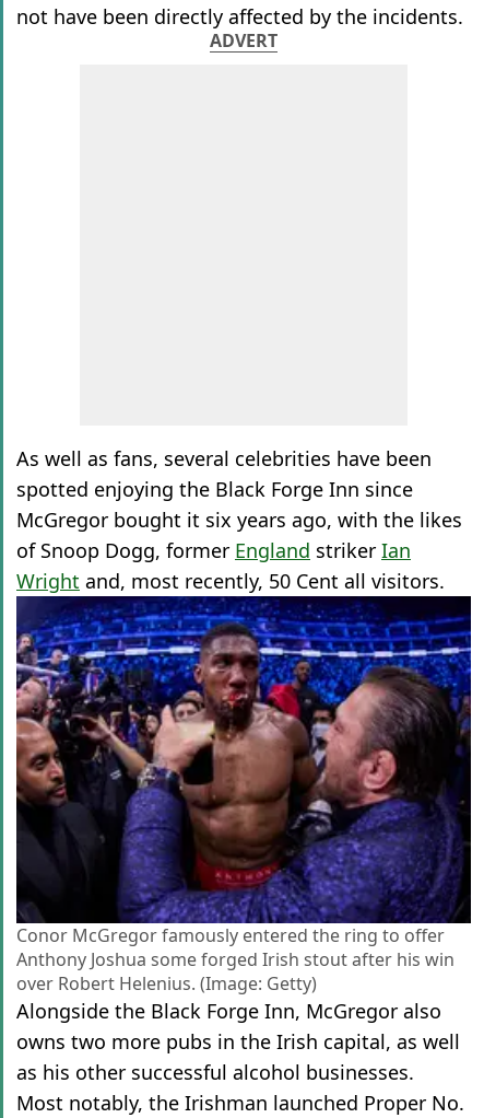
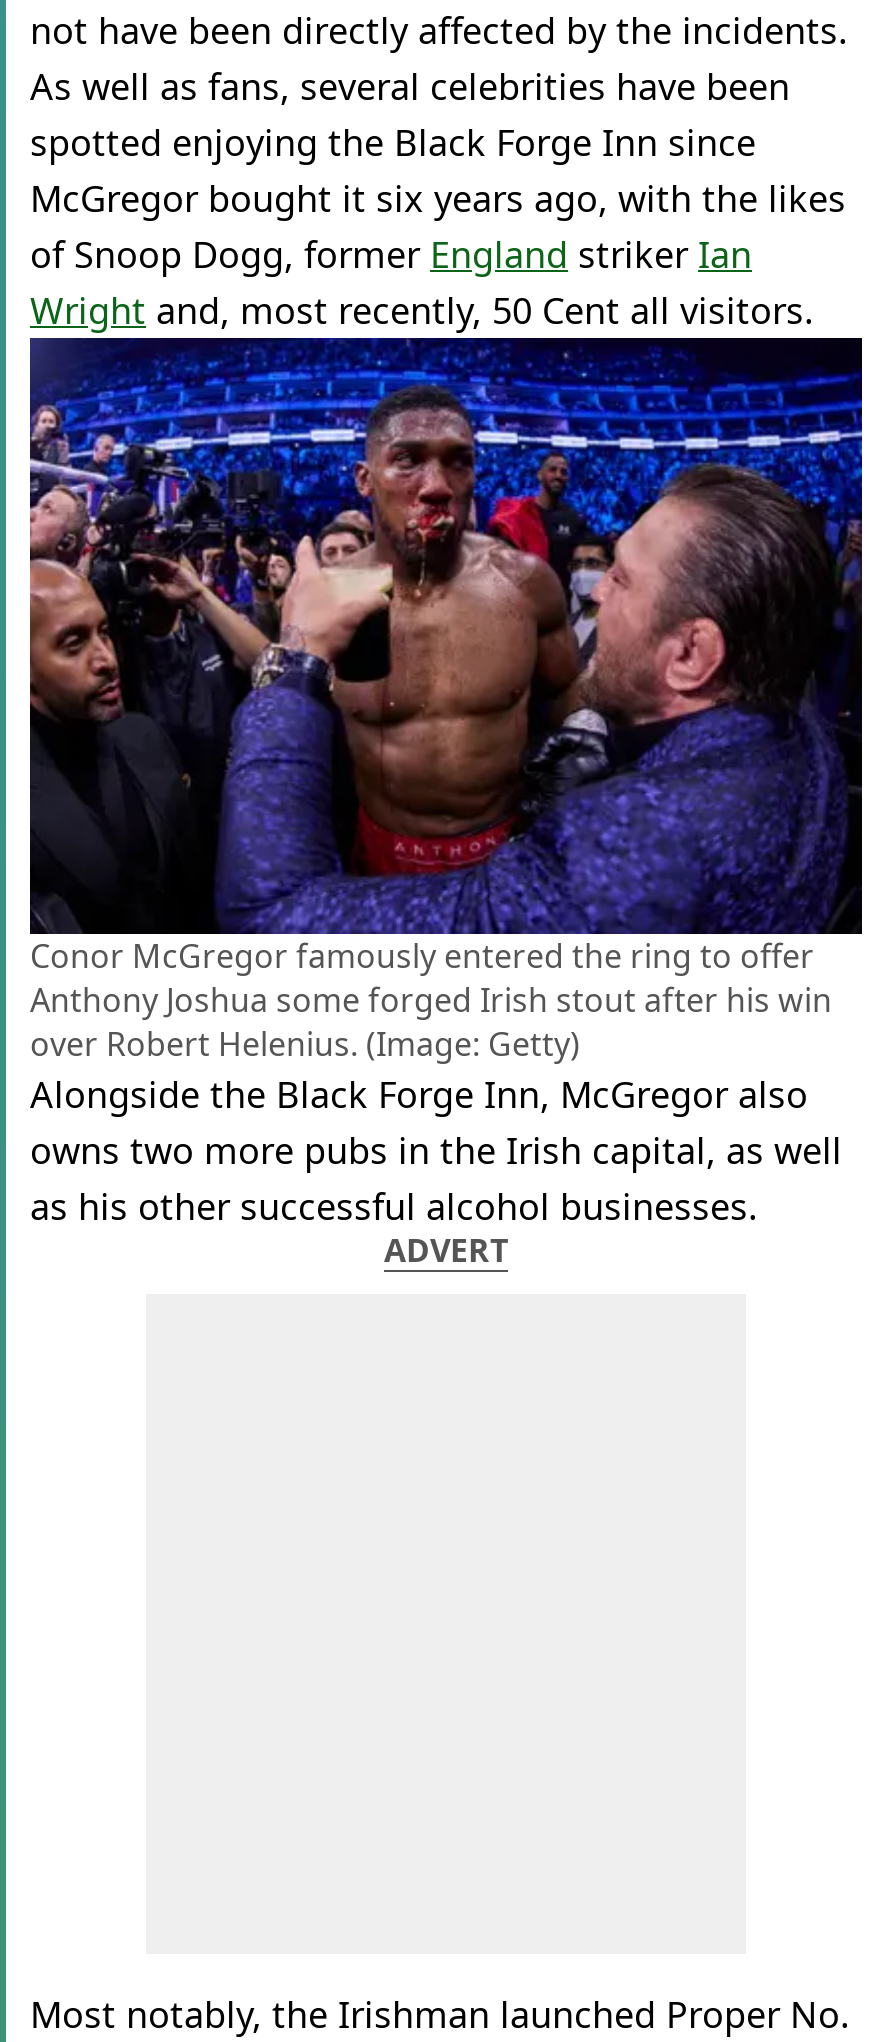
moved [210,28,278,53] -> [384,1228,508,1272]: ADVERT
moved [14,445,473,1085] -> [26,62,866,1230]: [image] | As well as fans, several celebrities have been | spotted enjoying the Black Forge Inn since | ... | owns two more pubs in the Irish capital, as well | as his other successful alcohol businesses.

